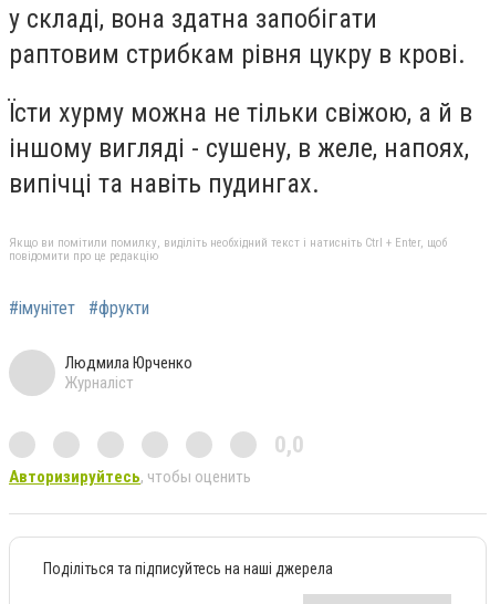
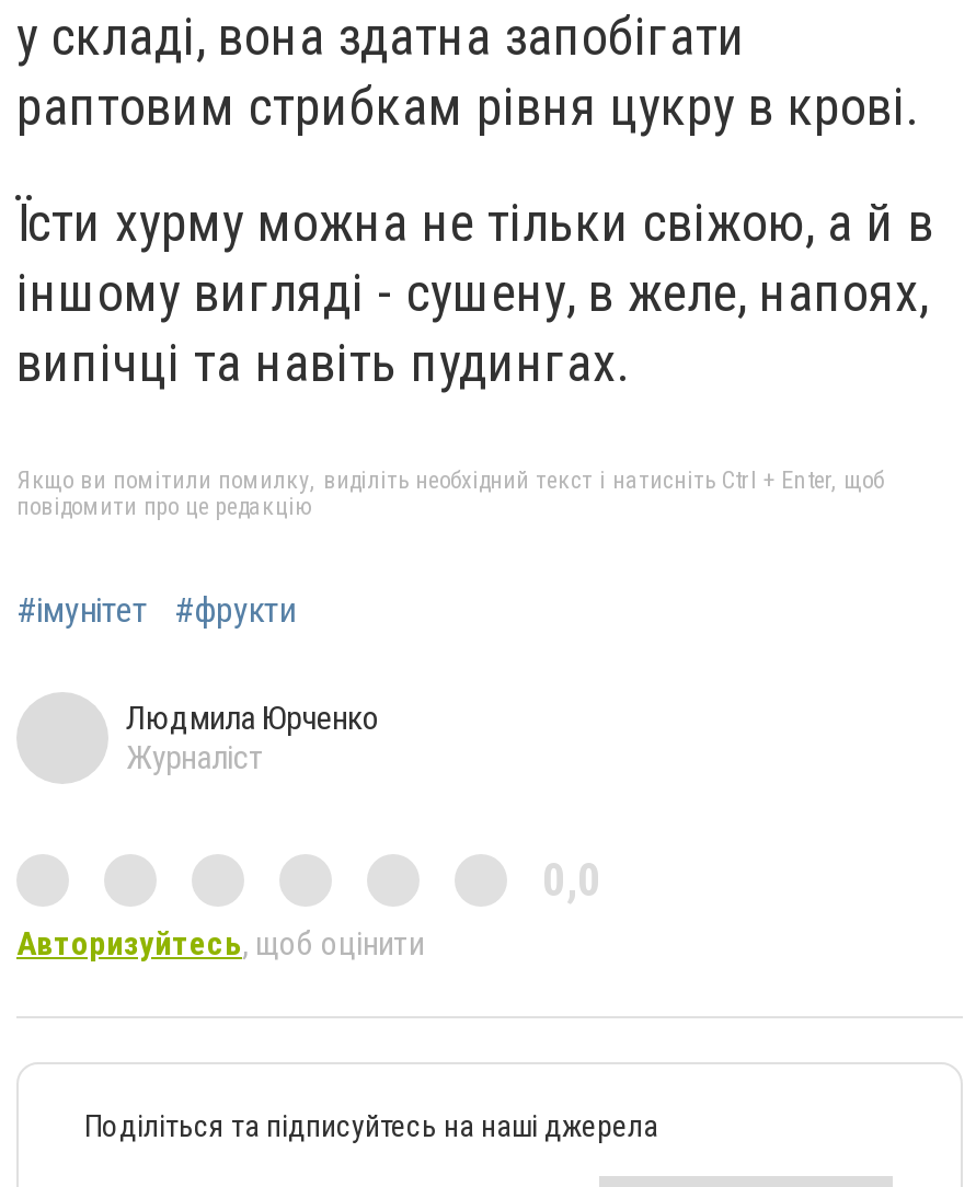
[9,467,251,487] Авторизируйтесь, чтобы оценить -> [16,924,424,964] Авторизуйтесь, щоб оцінити

